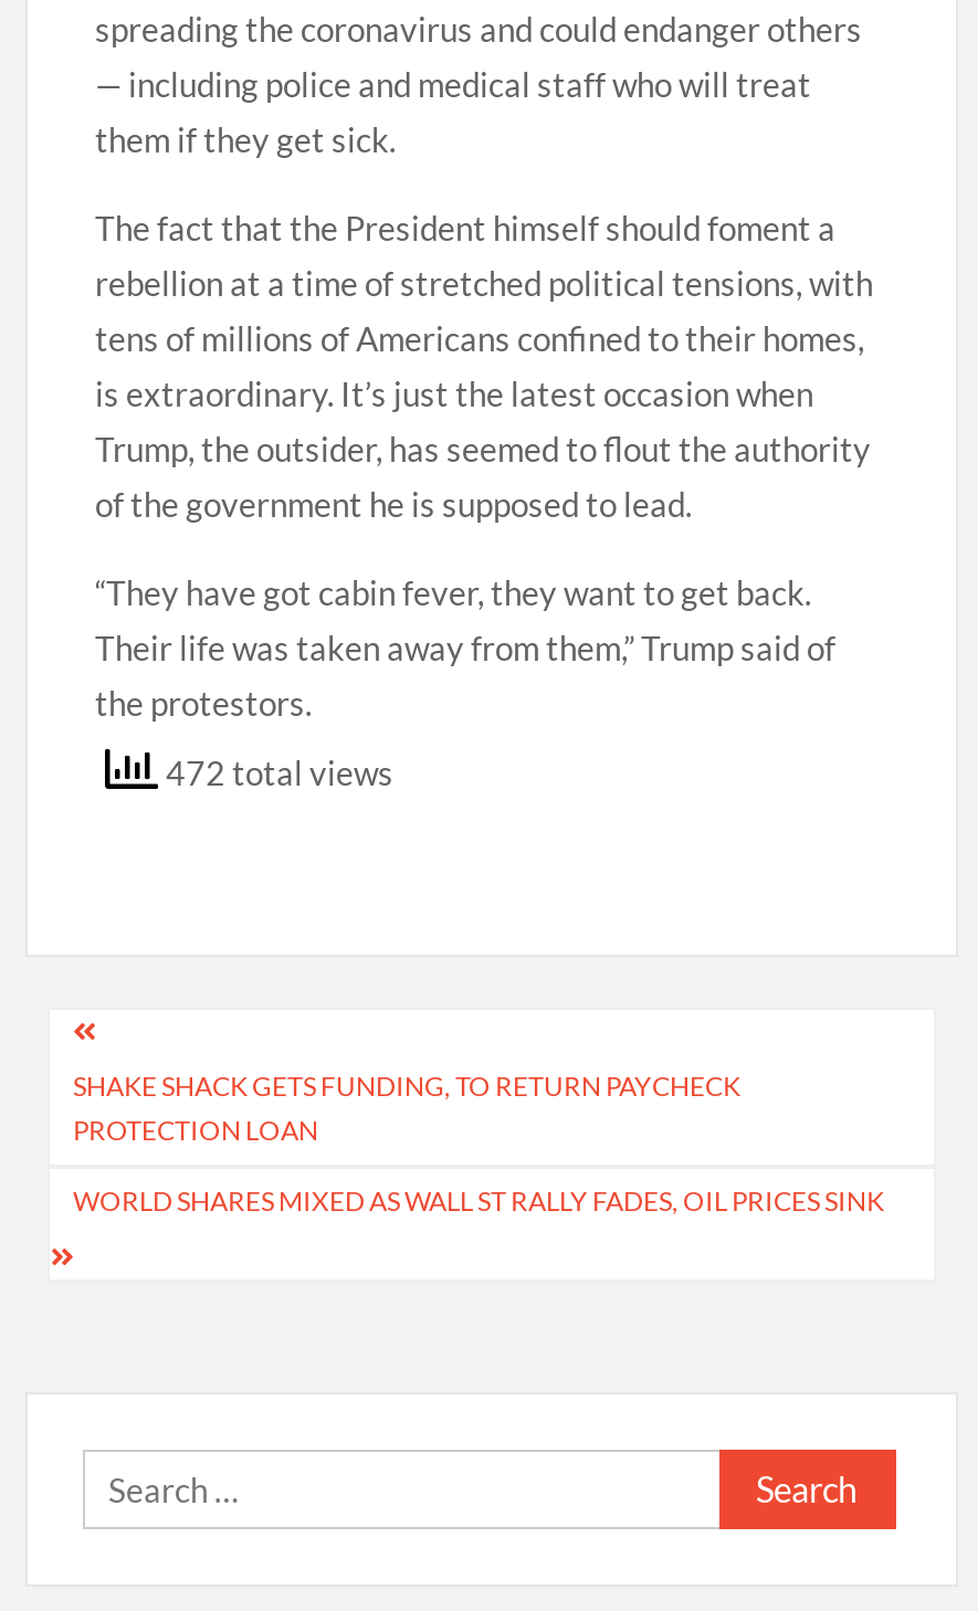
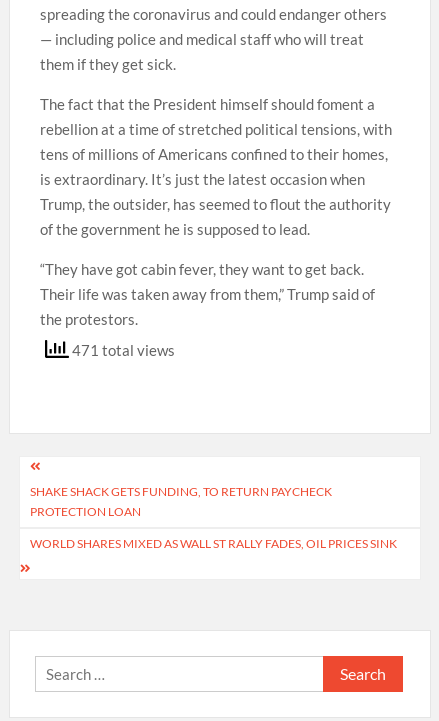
[159,753,393,793] 472 total views -> [69,341,175,359] 471 total views

